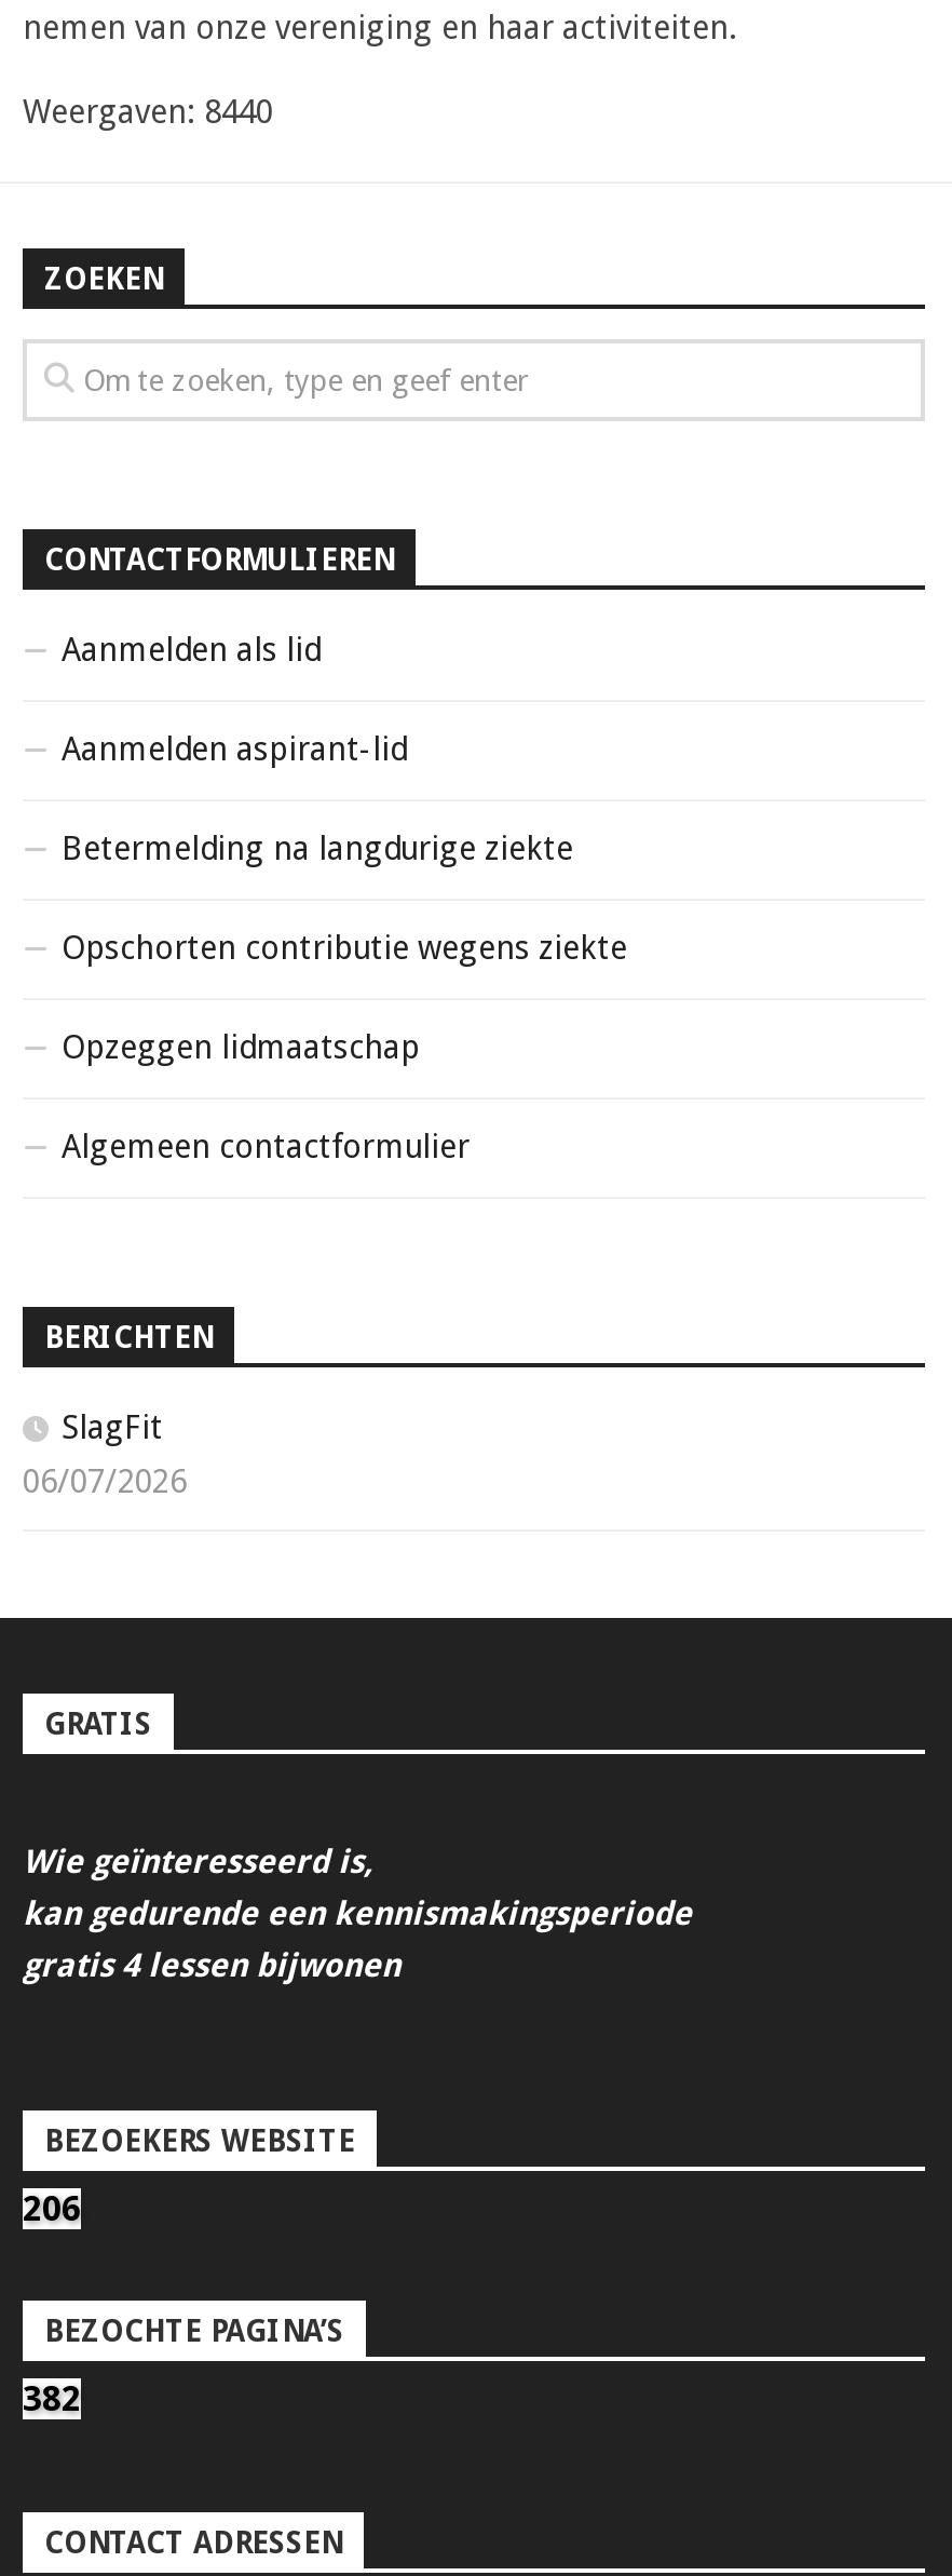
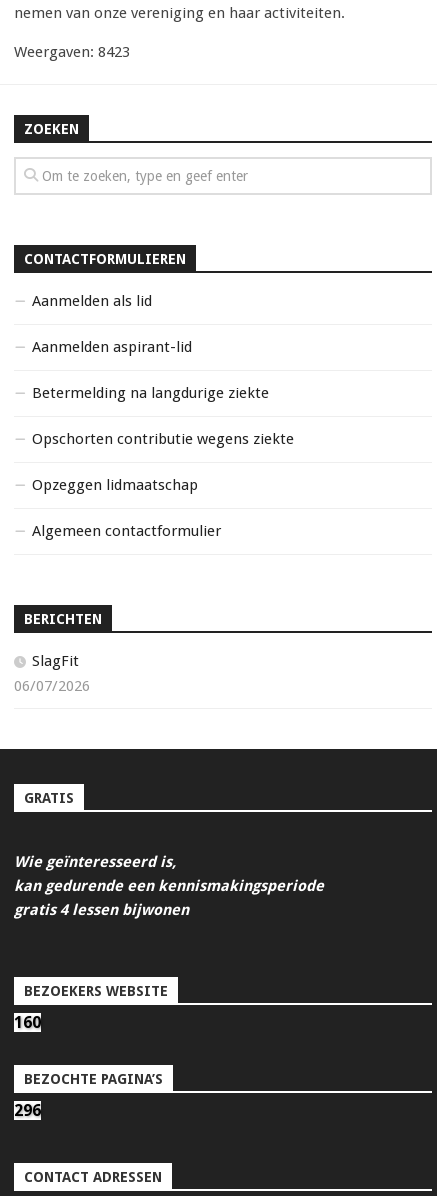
[23,93,273,132] Weergaven: 8440 -> [14,43,130,61] Weergaven: 8423
[23,2188,81,2229] 206 -> [14,1013,41,1032] 160
[23,2378,81,2419] 382 -> [14,1101,41,1120] 296

